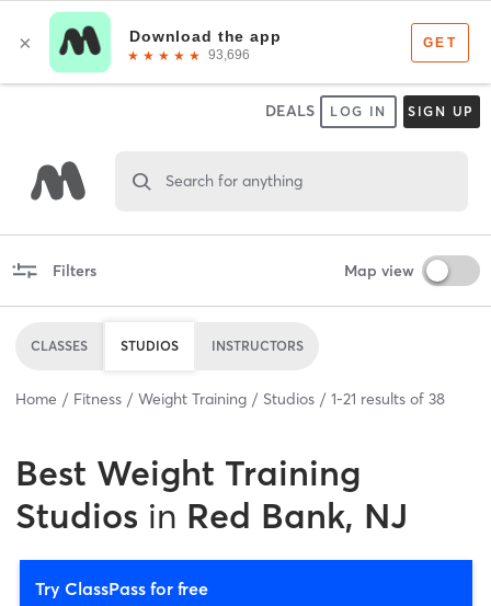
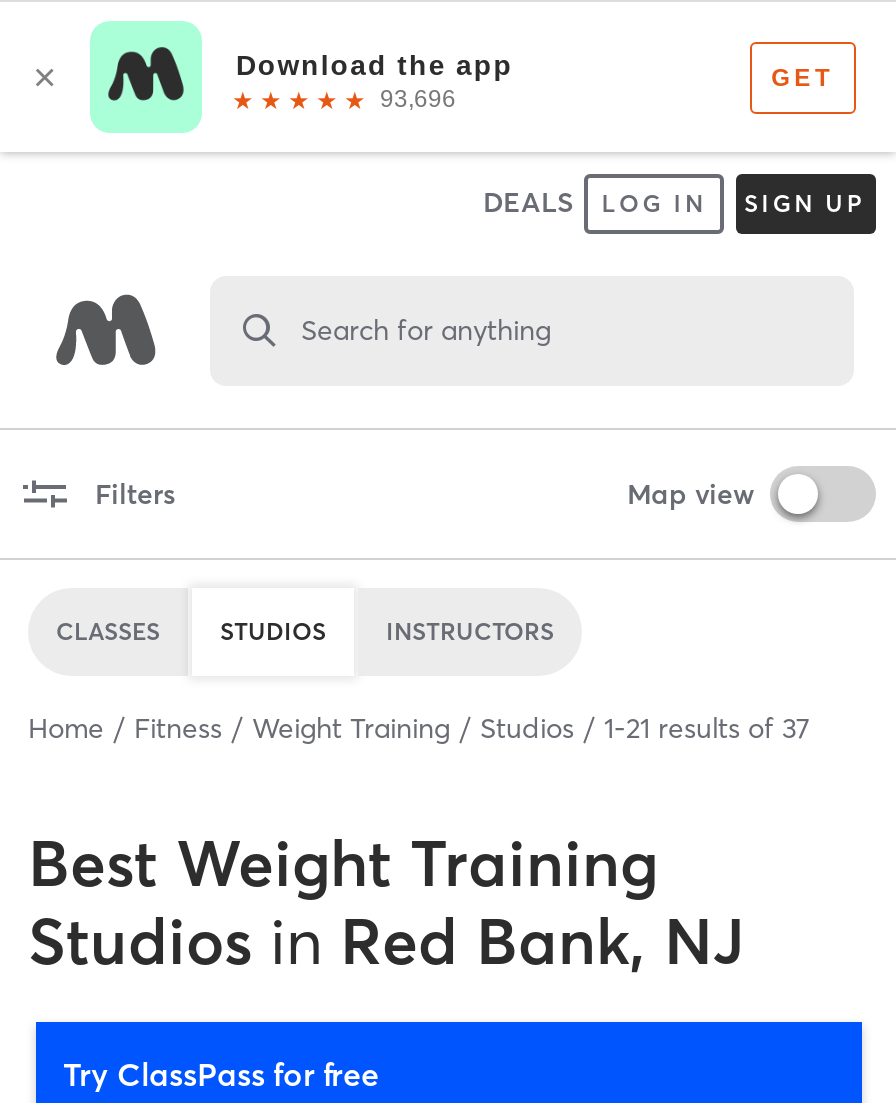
[15,388,445,408] Home Fitness Weight Training Studios 1-21 results of 38 -> [28,709,810,745] Home Fitness Weight Training Studios 1-21 results of 37

